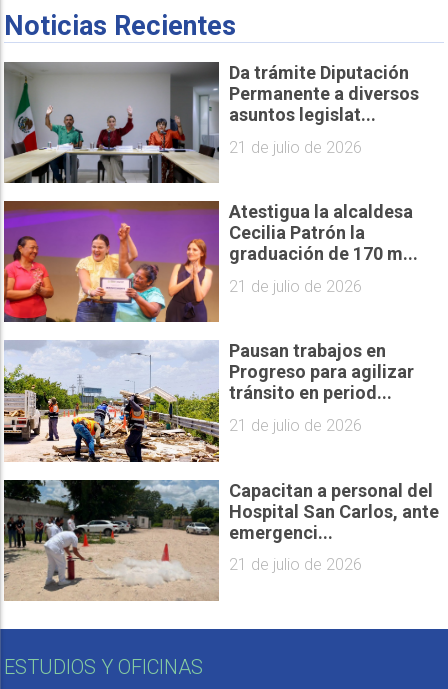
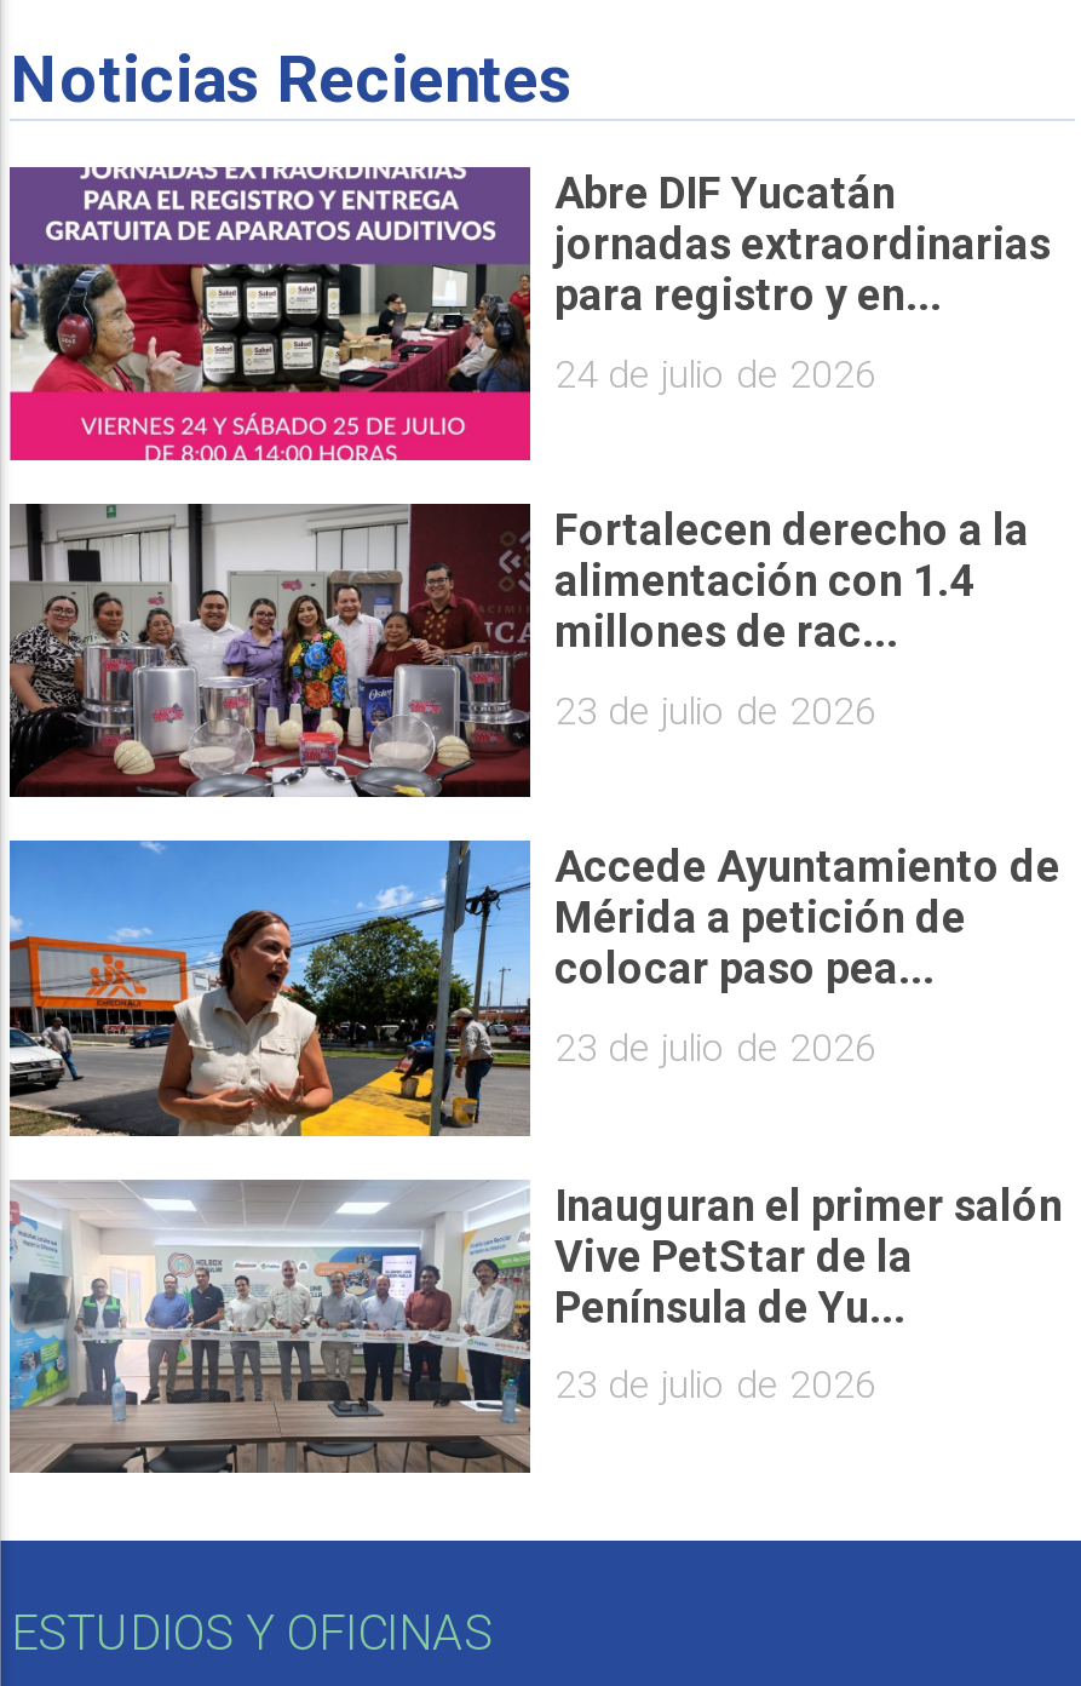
[4,62,419,184] [image] | Da trámite Diputación | Permanente a diversos | asuntos legislat... -> [10,167,1051,463] [image] | Abre DIF Yucatán | jornadas extraordinarias | para registro y en...
[229,138,362,157] 21 de julio de 2026 -> [554,350,876,396] 24 de julio de 2026
[3,200,418,323] [image] | Atestigua la alcaldesa | Cecilia Patrón la | graduación de 170 m... -> [7,501,1029,799] [image] | Fortalecen derecho a la | alimentación con 1.4 | millones de rac...
[229,277,362,296] 21 de julio de 2026 -> [554,687,876,734] 23 de julio de 2026
[3,340,414,463] [image] | Pausan trabajos en | Progreso para agilizar | tránsito en period... -> [7,838,1060,1139] [image] | Accede Ayuntamiento de | Mérida a petición de | colocar paso pea...
[229,416,362,435] 21 de julio de 2026 -> [554,1025,876,1071] 23 de julio de 2026
[3,479,439,601] [image] | Capacitan a personal del | Hospital San Carlos, ante | emergenci... -> [7,1179,1063,1475] [image] | Inauguran el primer salón | Vive PetStar de la | Península de Yu...
[229,555,362,574] 21 de julio de 2026 -> [554,1362,876,1408] 23 de julio de 2026

